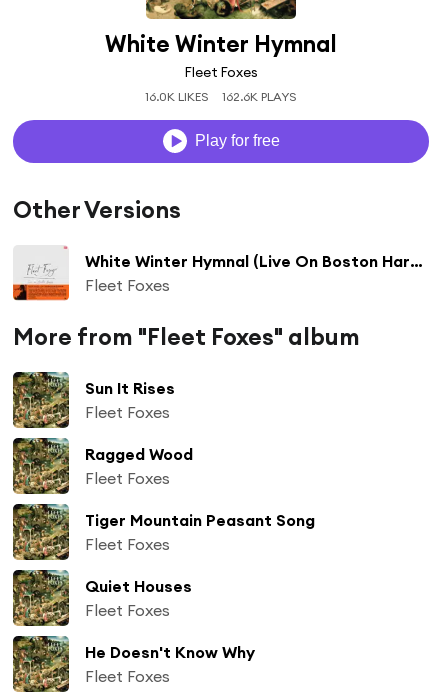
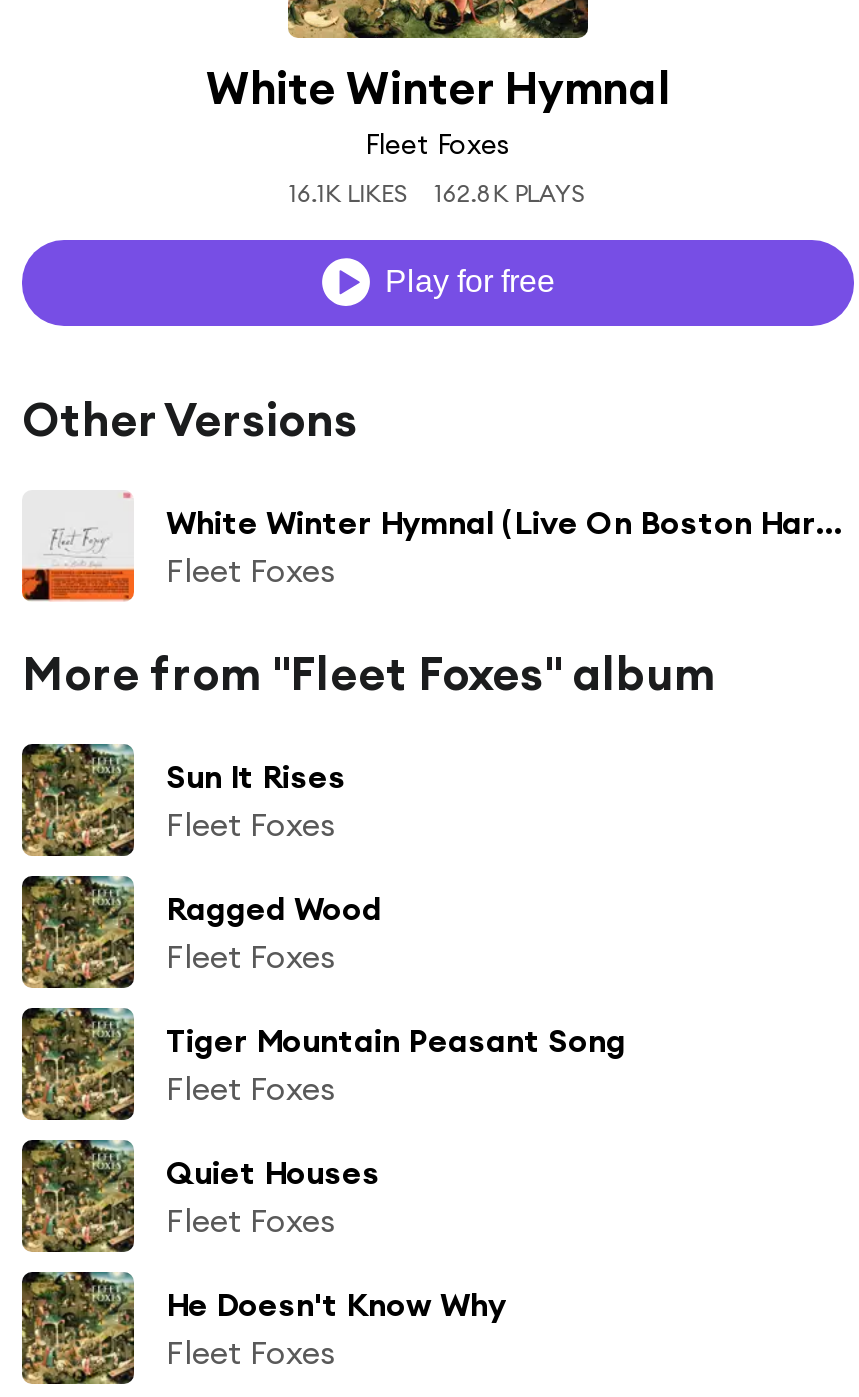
[145,89,209,104] 16.0K LIKES -> [289,178,409,208] 16.1K LIKES
[222,89,297,104] 162.6K PLAYS -> [435,178,587,208] 162.8K PLAYS

